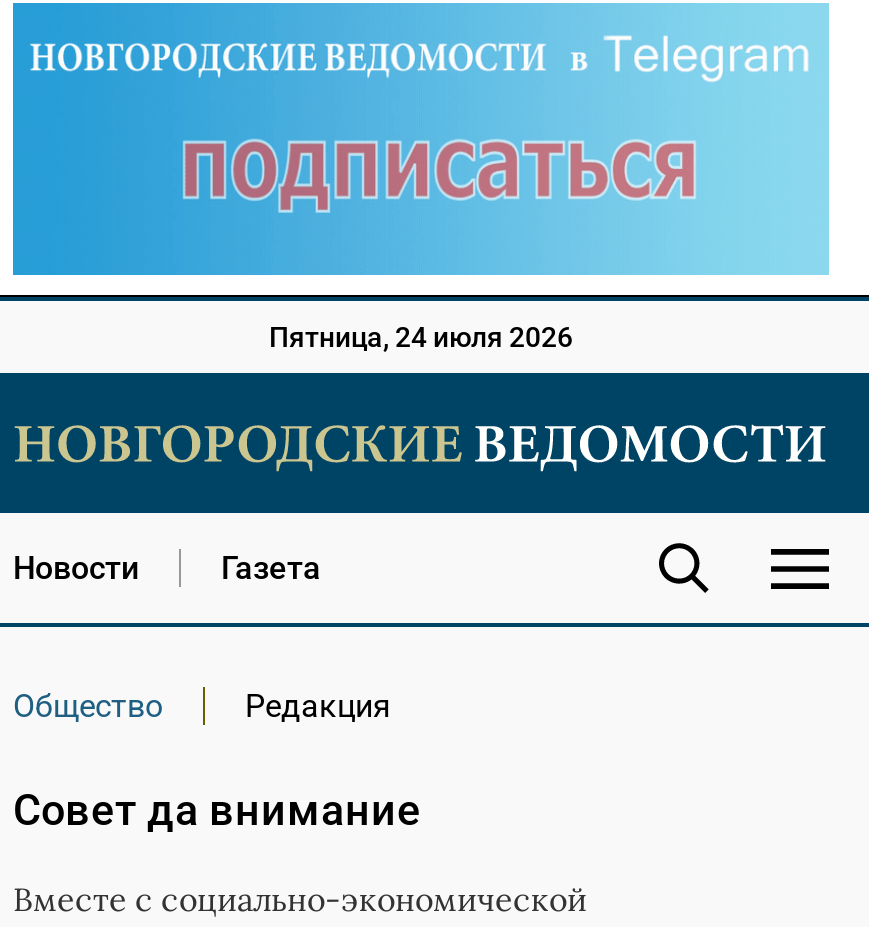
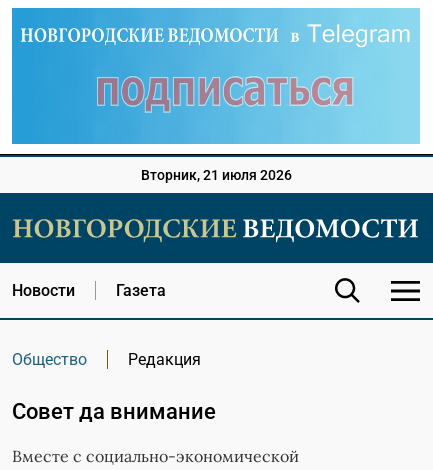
[269,321,573,353] Пятница, 24 июля 2026 -> [140,167,291,183] Вторник, 21 июля 2026

